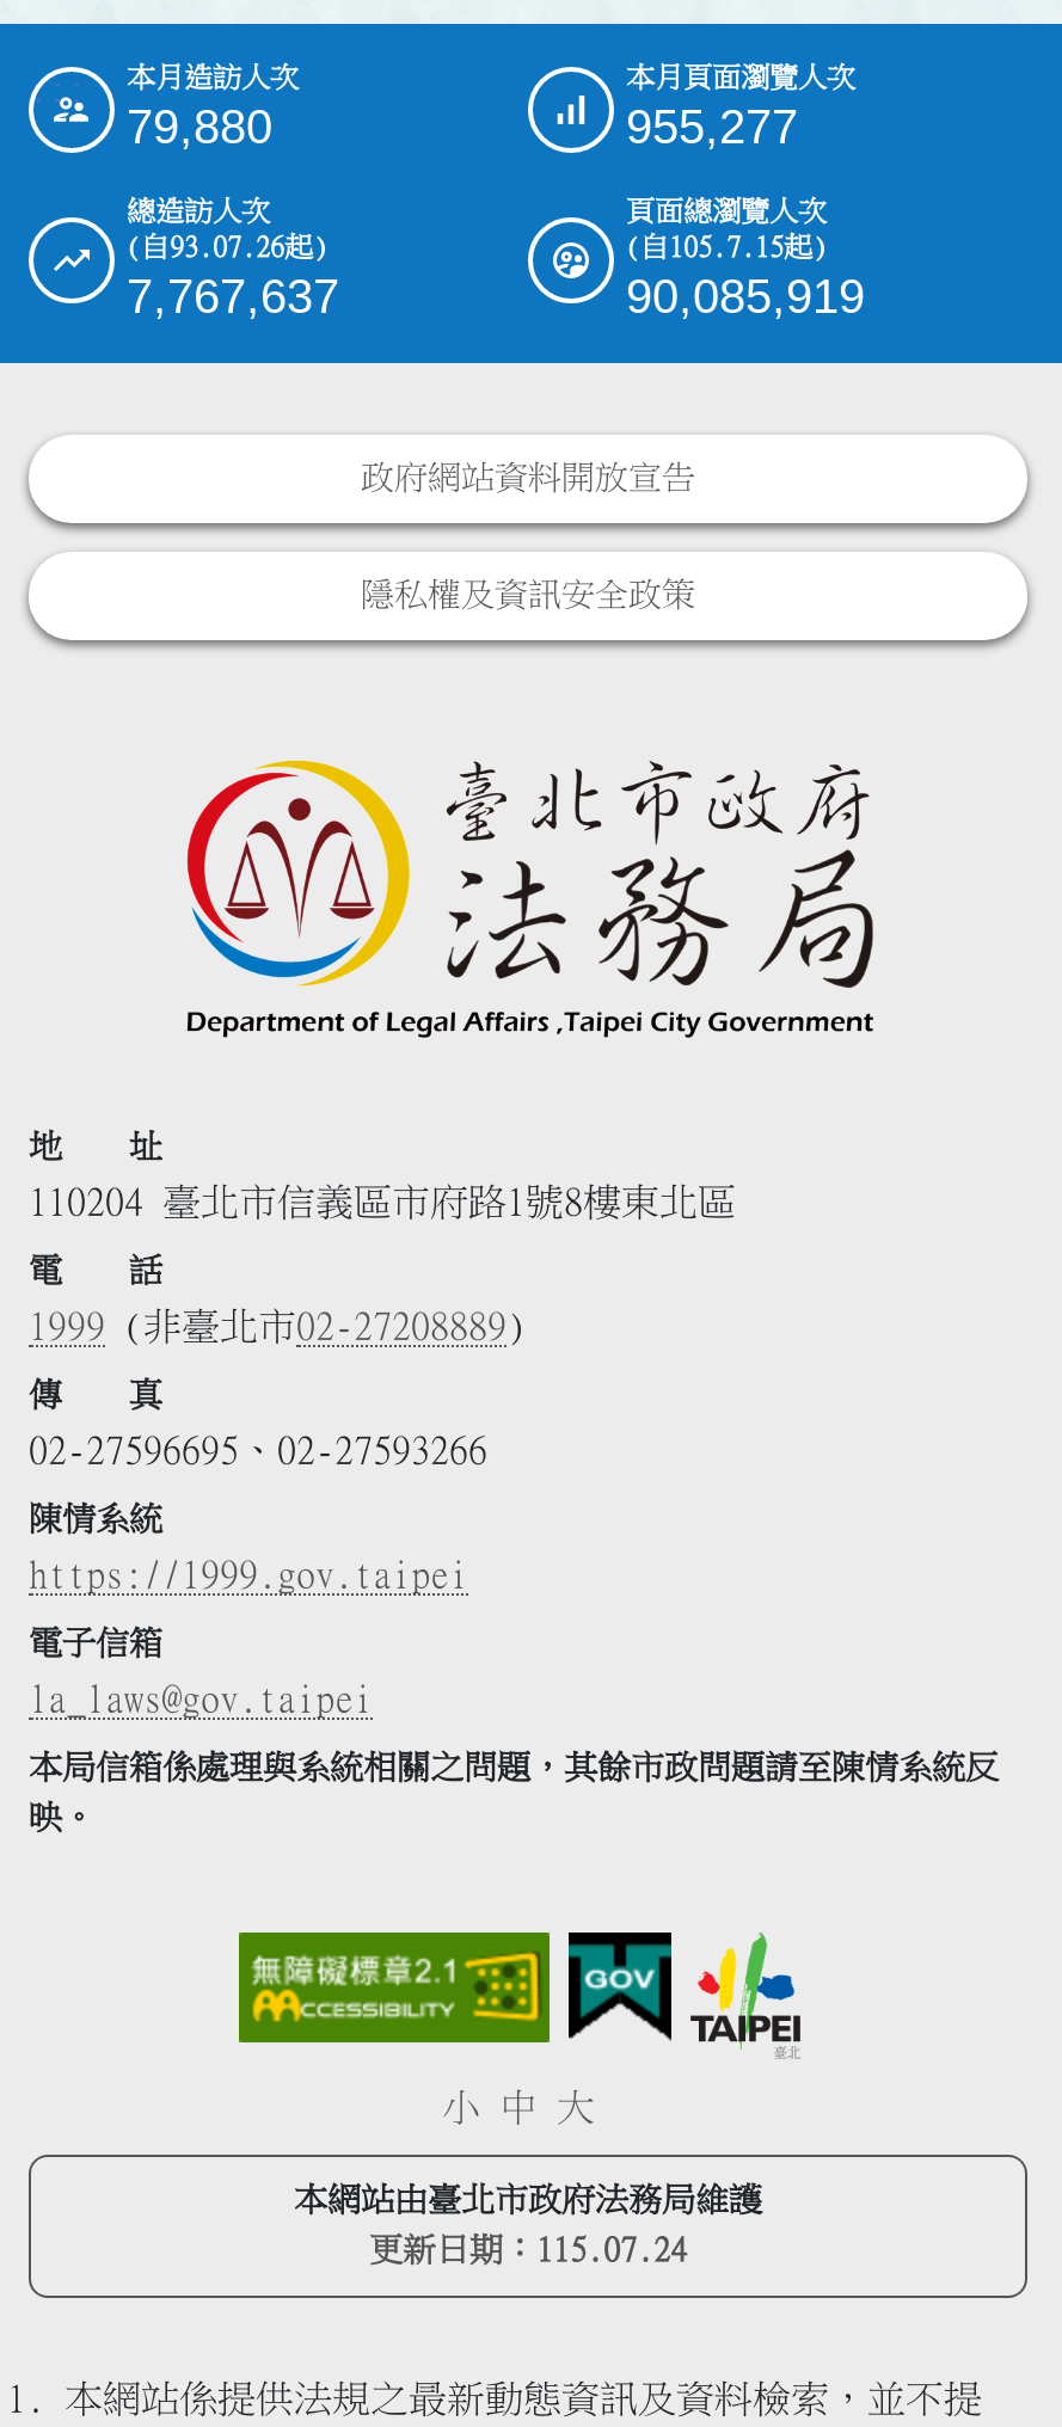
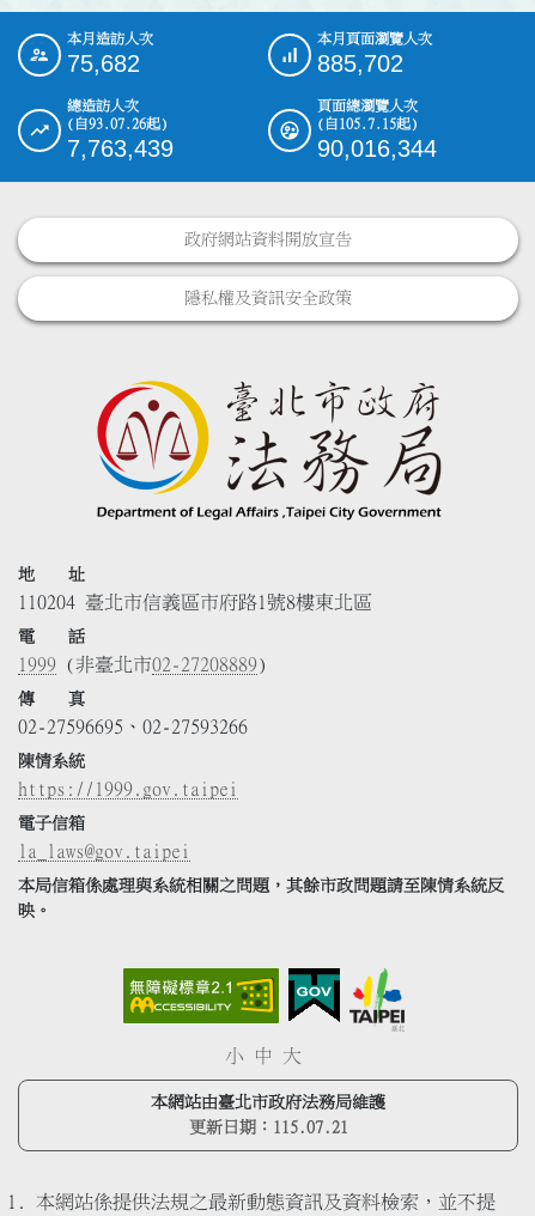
[127,101,272,154] 79,880 -> [67,51,140,77] 75,682
[626,101,798,154] 955,277 -> [317,51,403,77] 885,702
[127,271,339,323] 7,767,637 -> [67,136,174,162] 7,763,439
[626,271,865,323] 90,085,919 -> [317,136,437,162] 90,016,344
[369,2232,687,2266] 更新日期：115.07.24 -> [189,1118,348,1135] 更新日期：115.07.21

